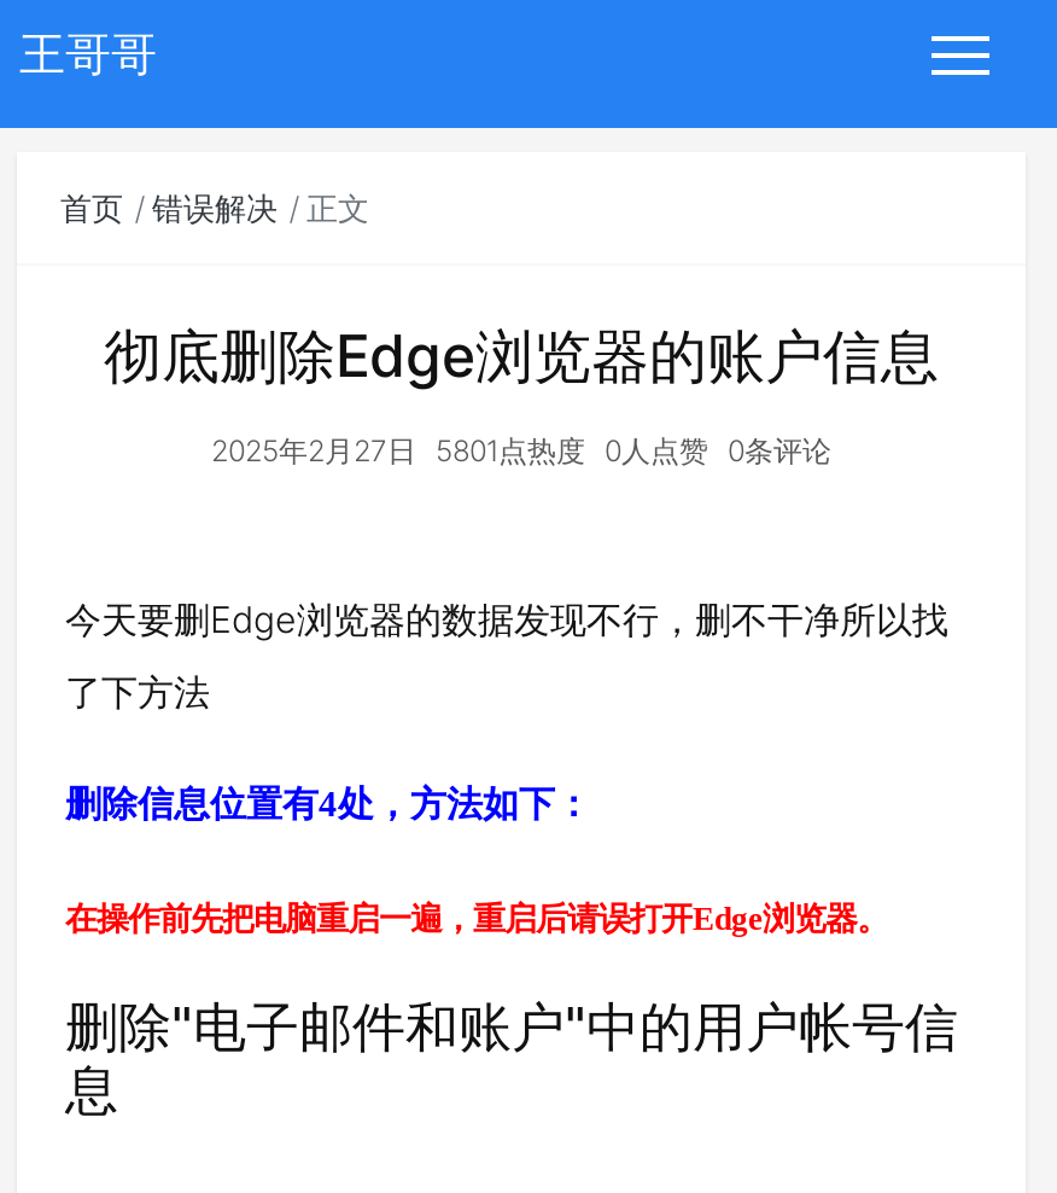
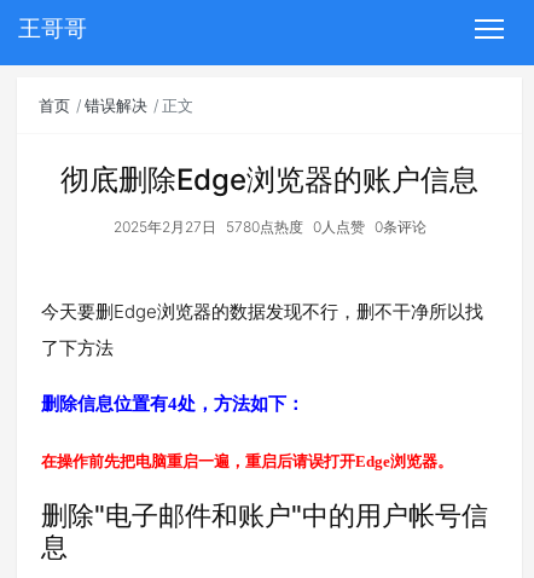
[211,432,831,469] 2025年2月27日 5801点热度 0人点赞 0条评论 -> [113,218,426,236] 2025年2月27日 5780点热度 0人点赞 0条评论

